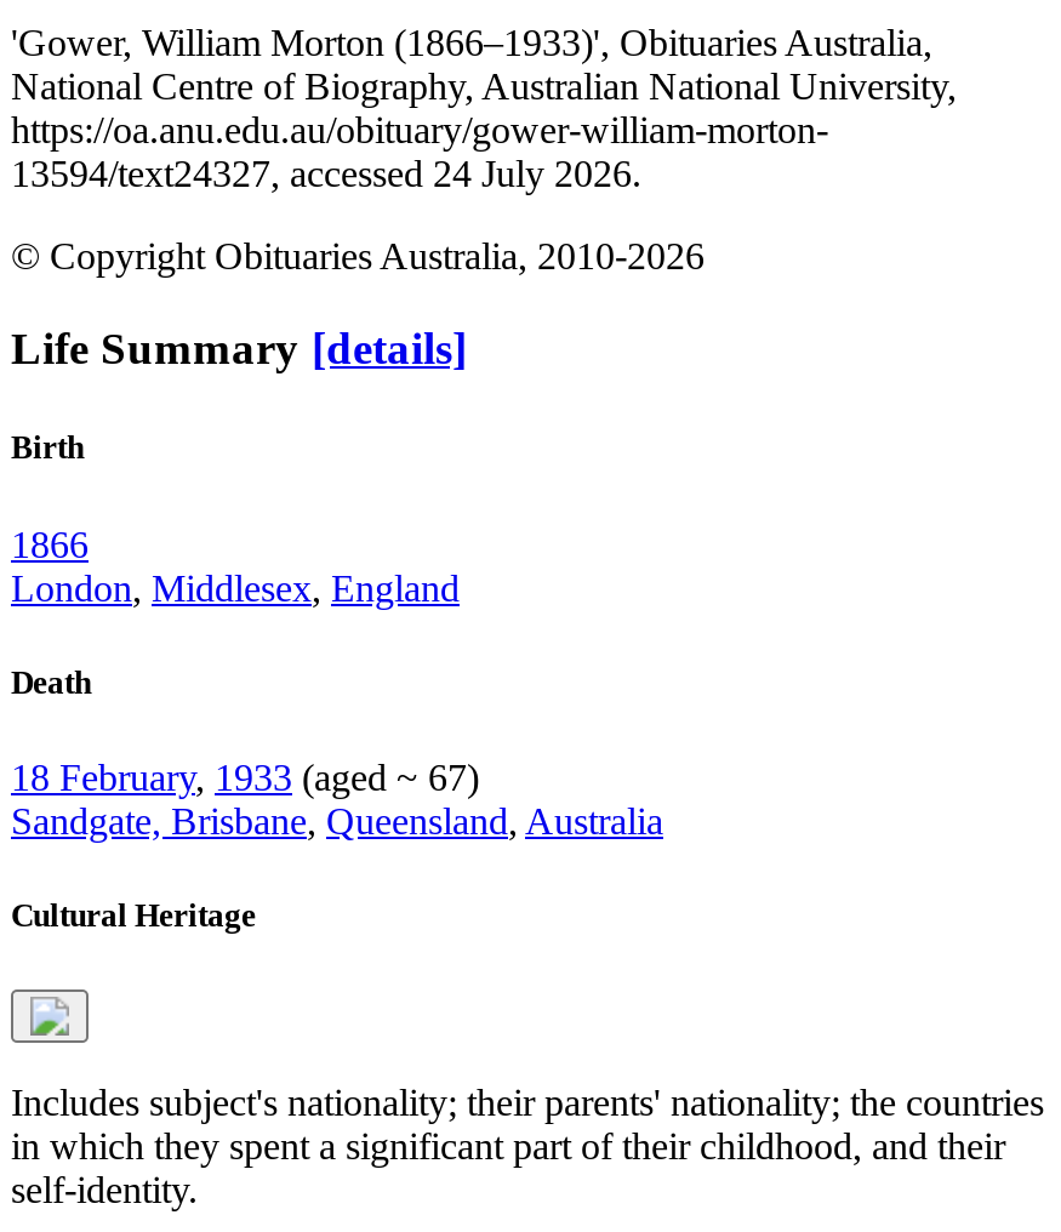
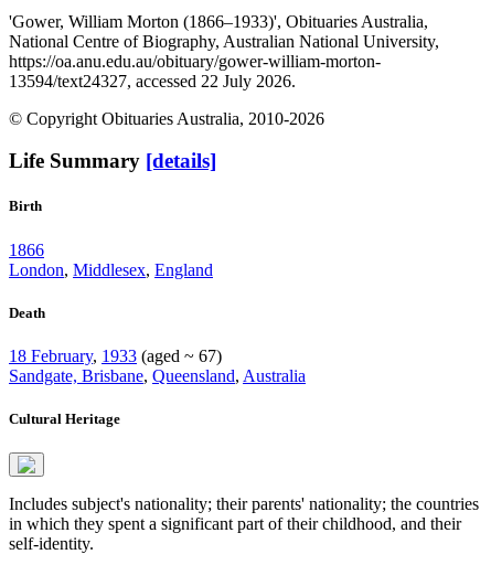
[11,152,641,193] 13594/text24327, accessed 24 July 2026. -> [9,71,296,90] 13594/text24327, accessed 22 July 2026.

